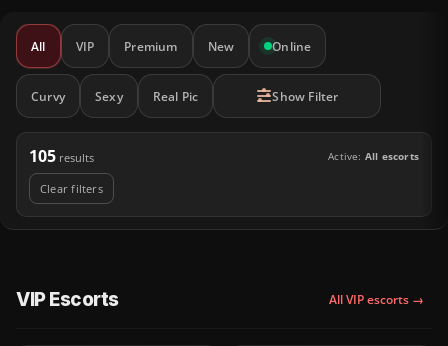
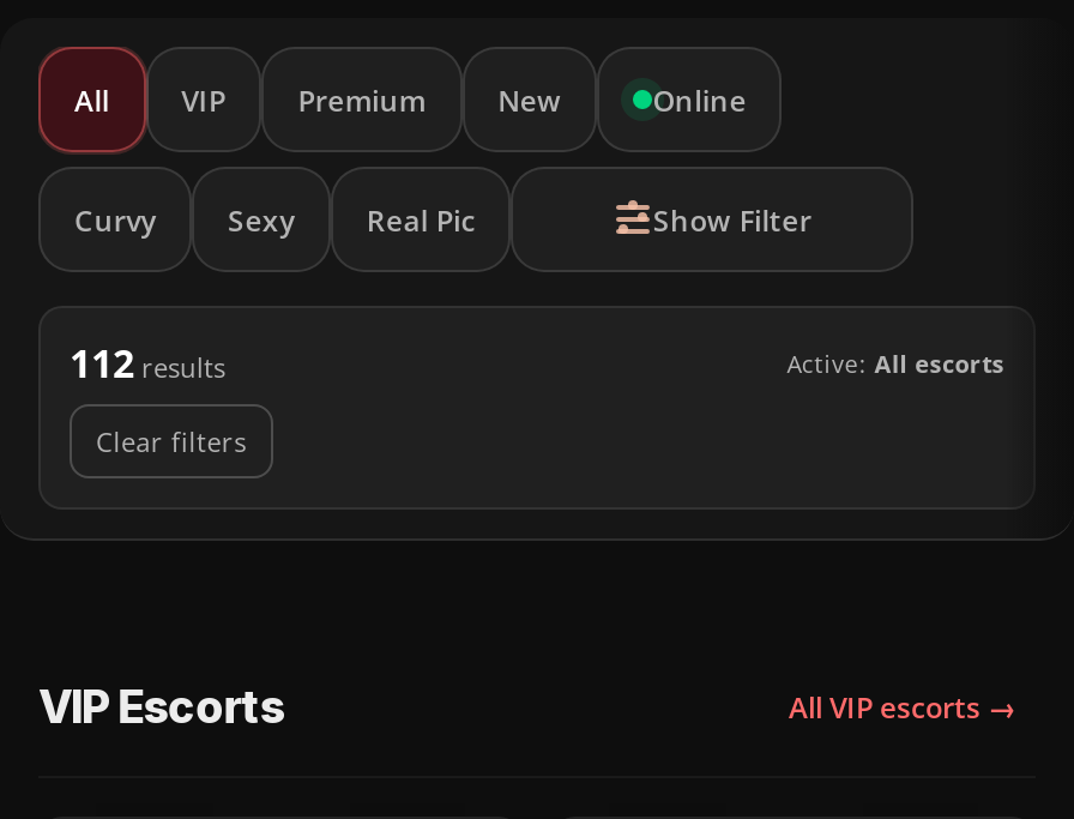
[29,145,94,167] 105 results -> [70,337,225,390] 112 results

